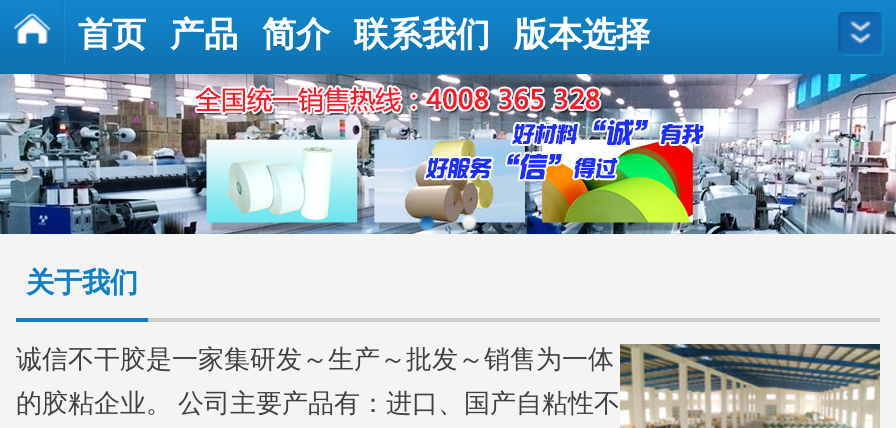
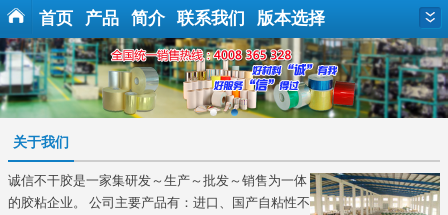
[6,72,890,236] [image] -> [3,37,445,119] [image]

